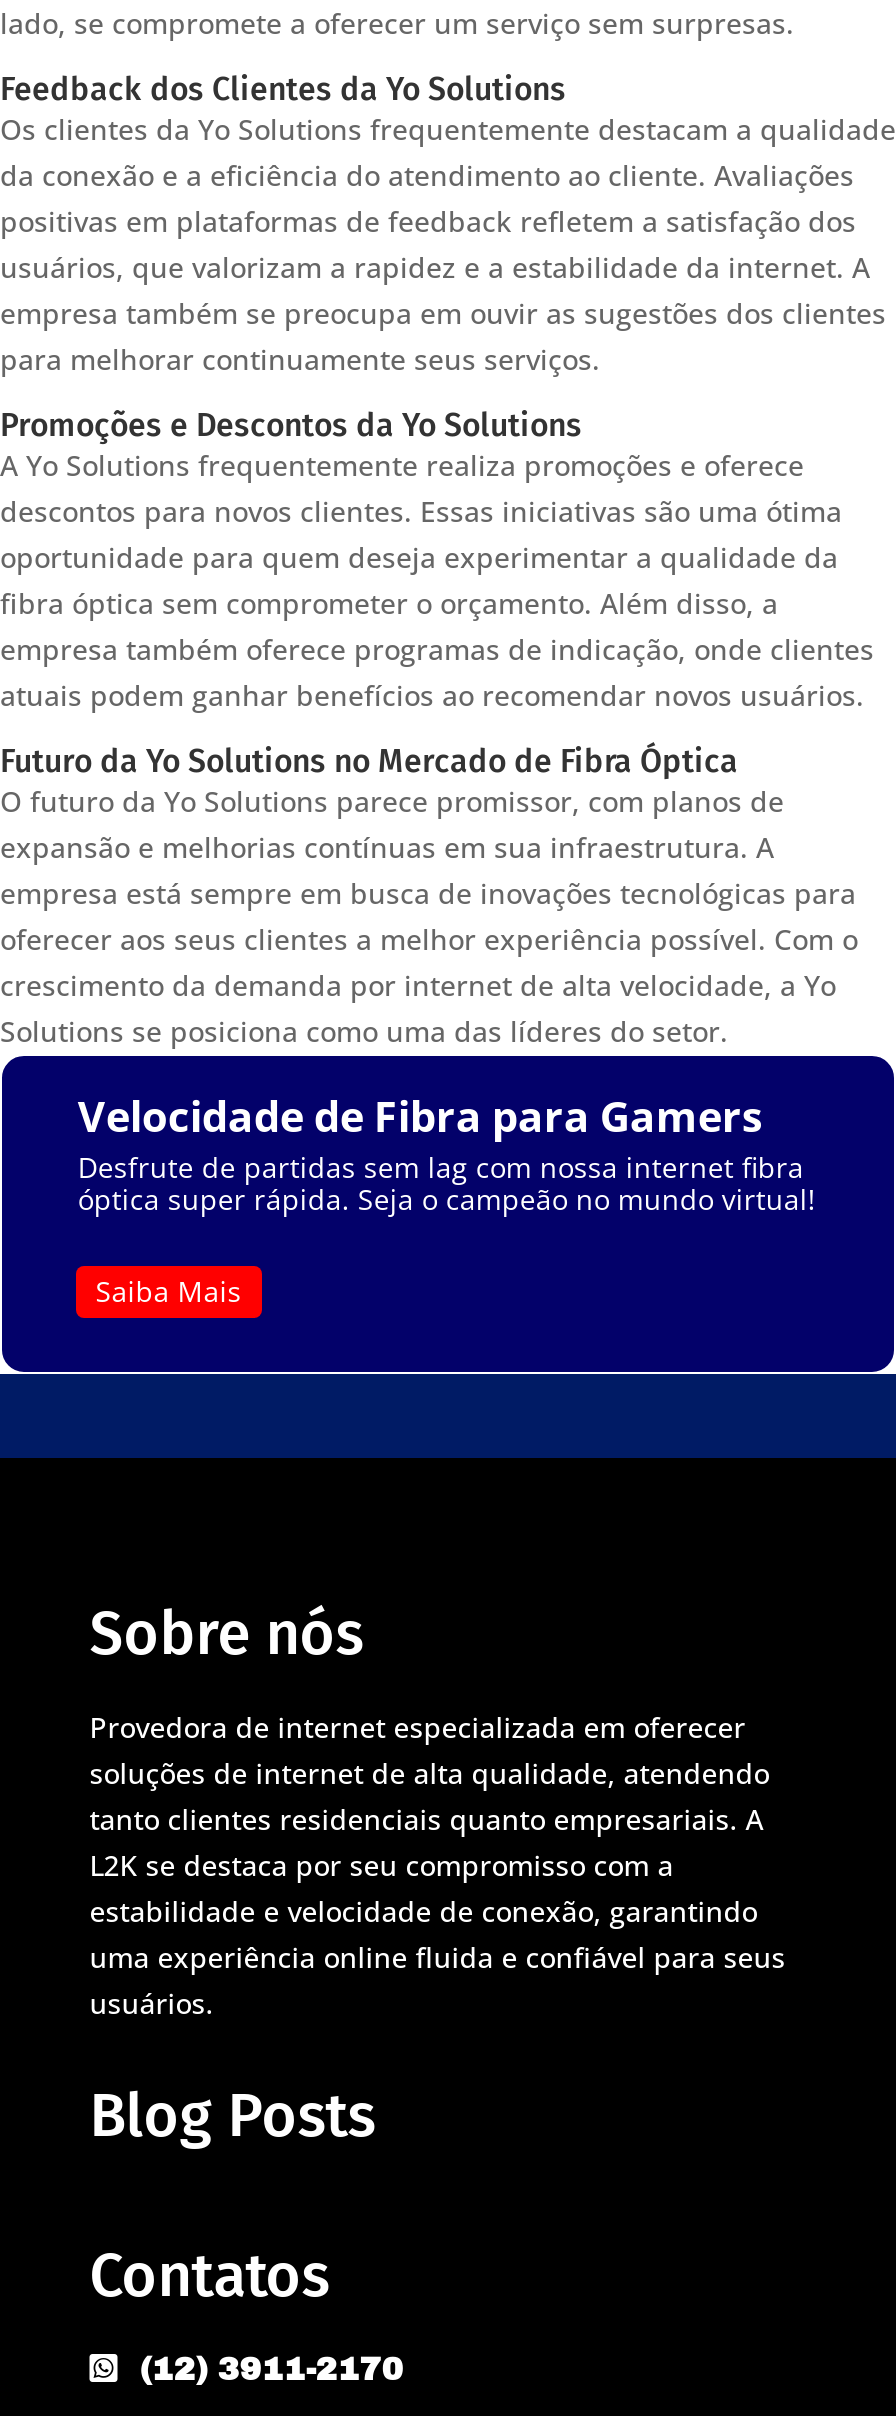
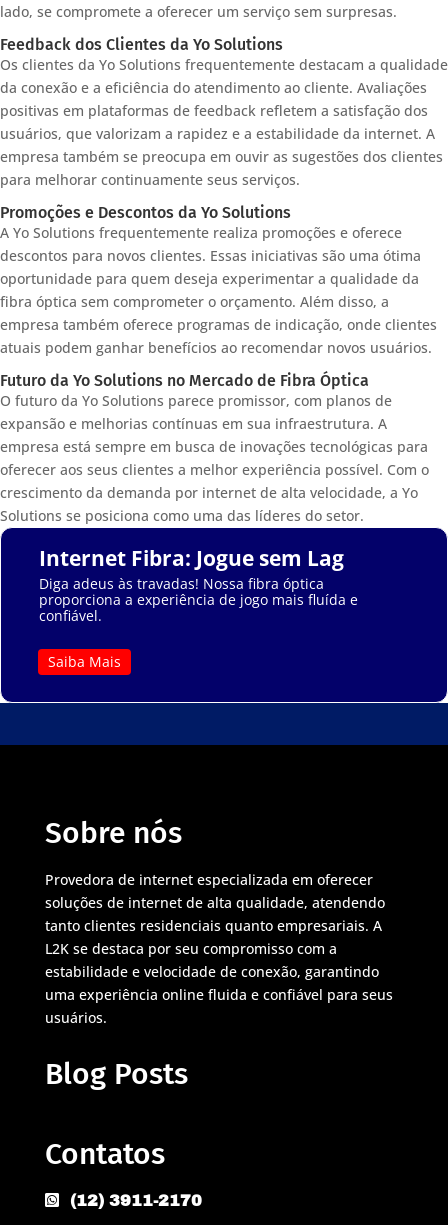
[78,1088,816,1218] Velocidade de Fibra para Gamers | Desfrute de partidas sem lag com nossa internet fibra | óptica super rápida. Seja o campeão no mundo virtual! -> [39,544,358,625] Internet Fibra: Jogue sem Lag | Diga adeus às travadas! Nossa fibra óptica | proporciona a experiência de jogo mais fluída e | confiável.

